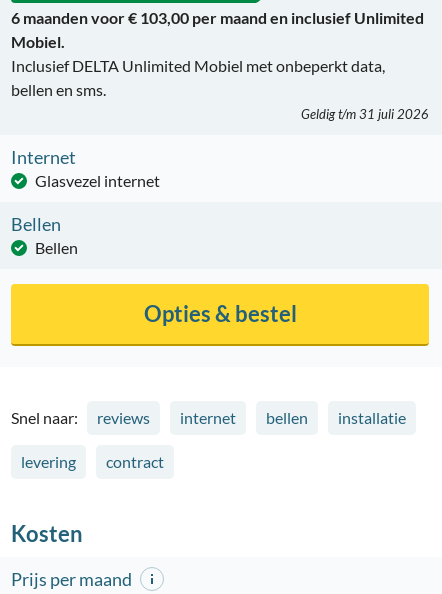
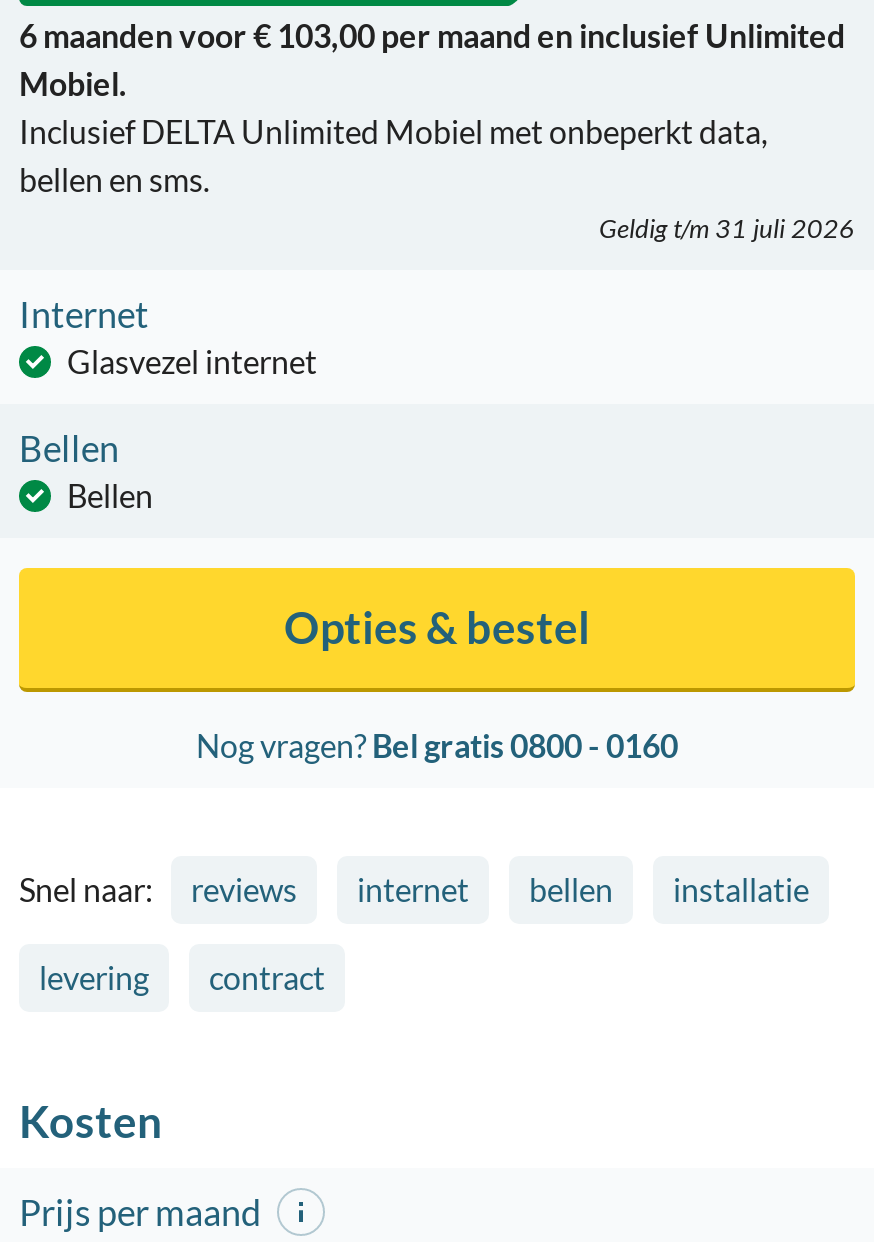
none -> [196,726,678,764] Nog vragen? Bel gratis 0800 - 0160

